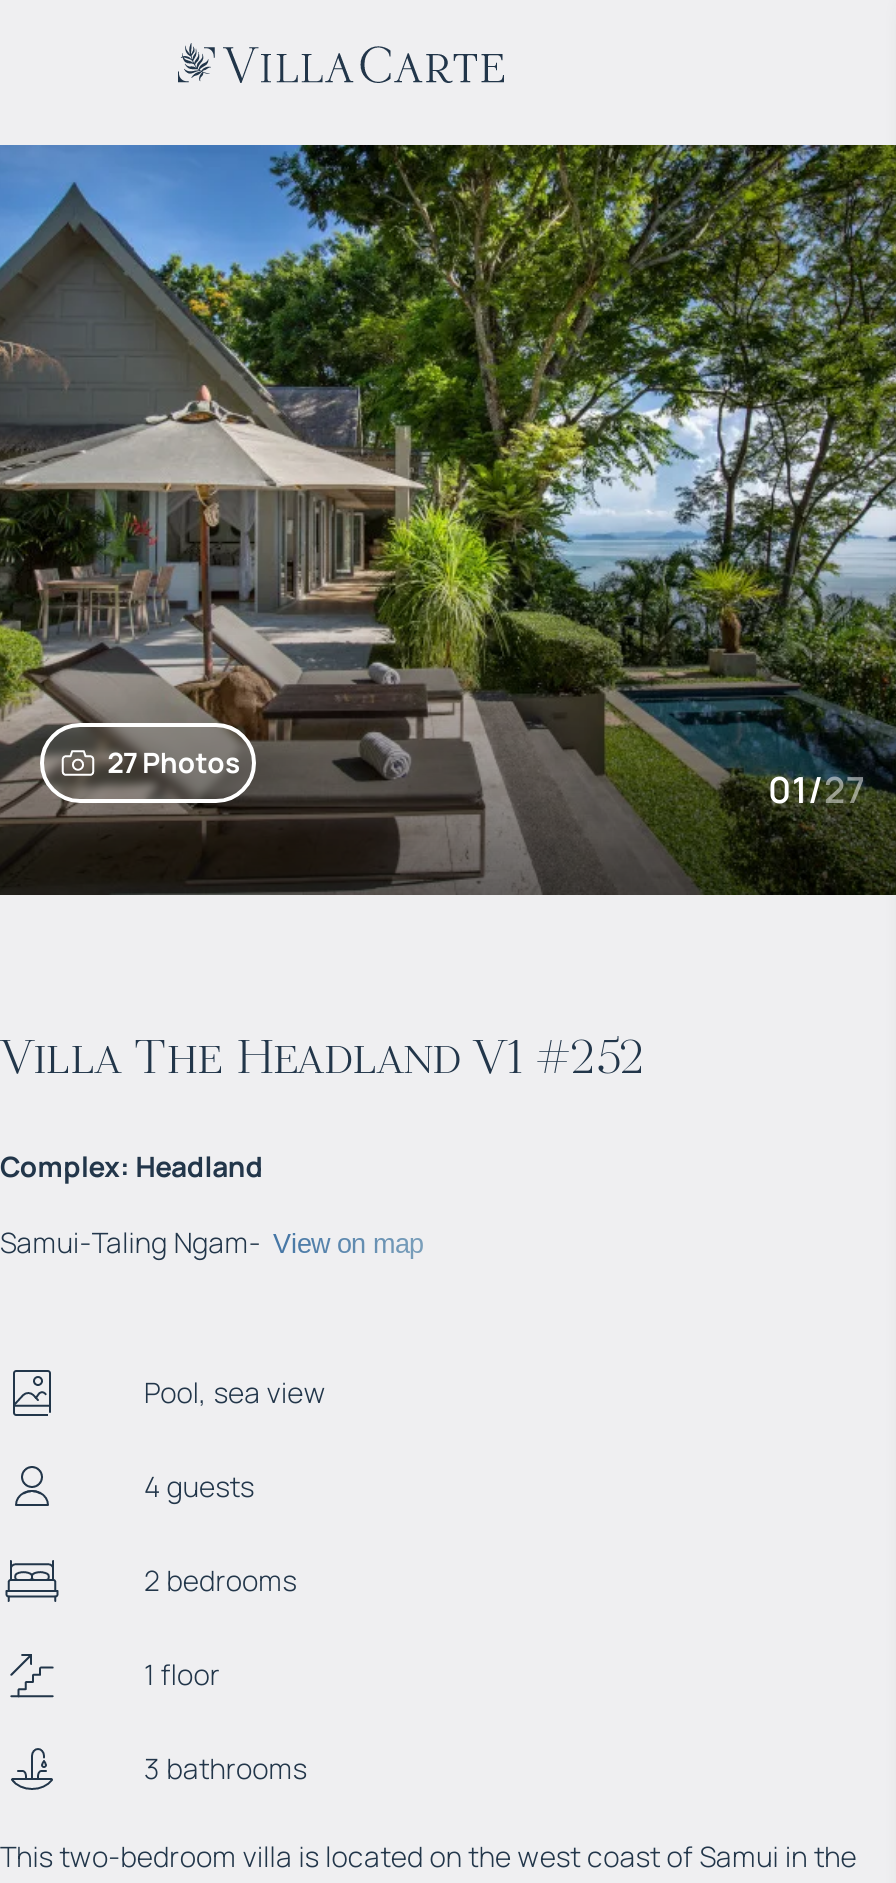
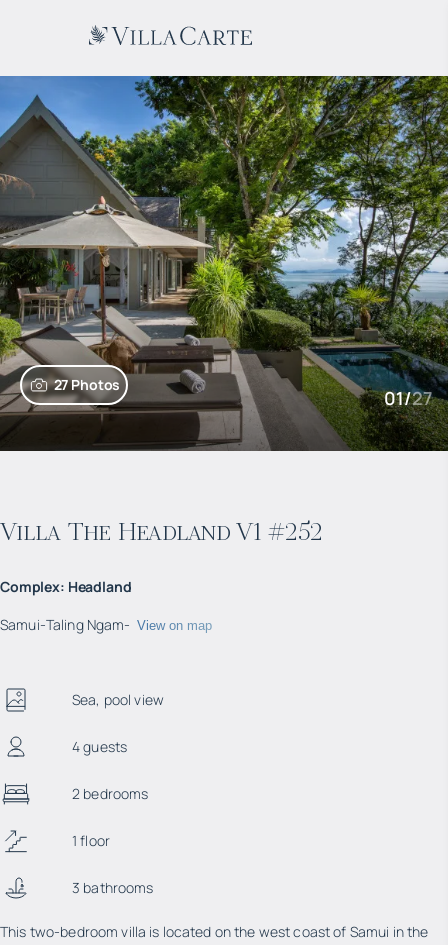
[144,1373,326,1411] Pool, sea view -> [72,690,164,709] Sea, pool view

